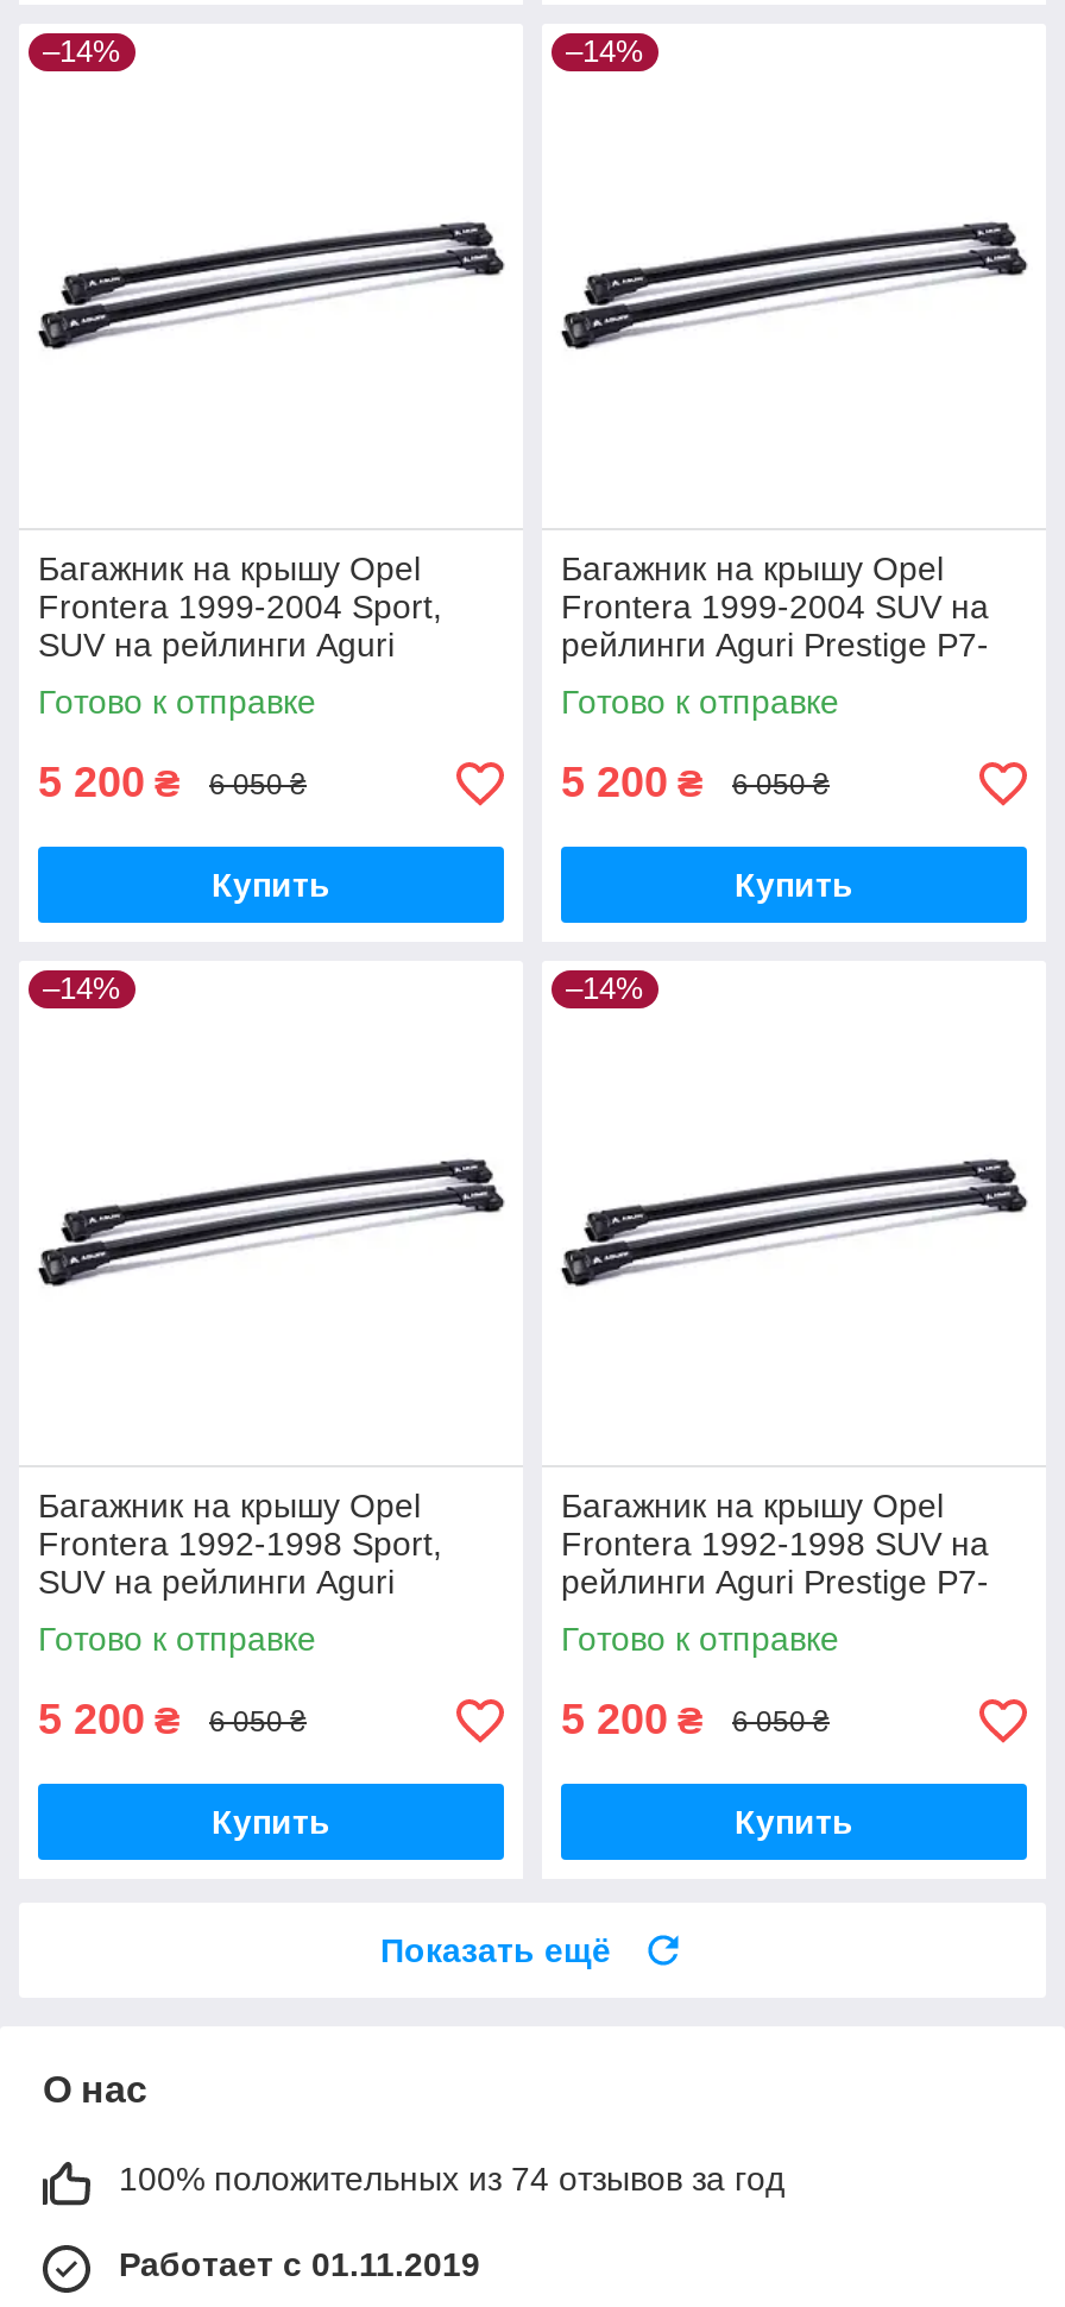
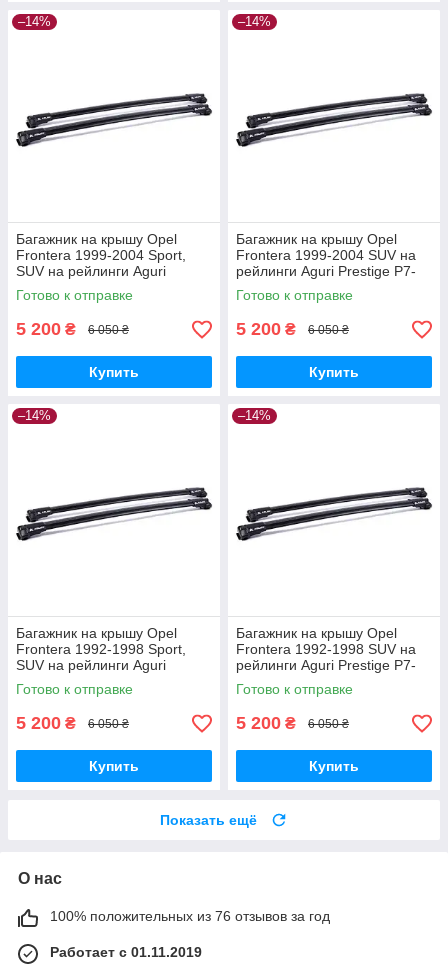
[119,2160,784,2198] 100% положительных из 74 отзывов за год -> [50,908,330,924] 100% положительных из 76 отзывов за год

